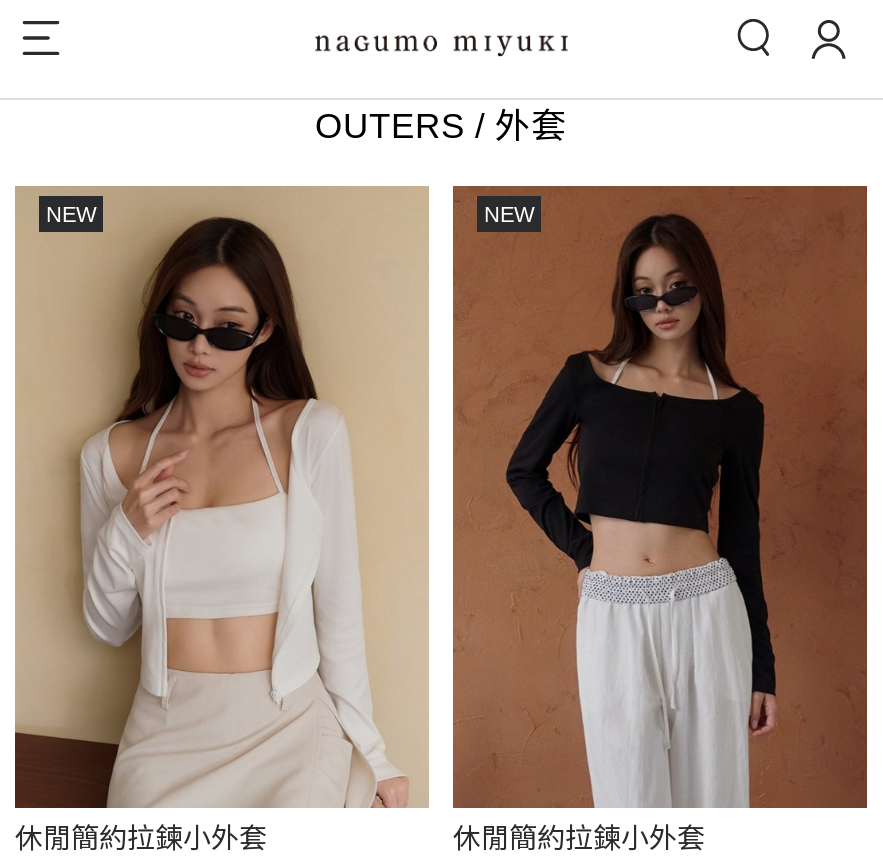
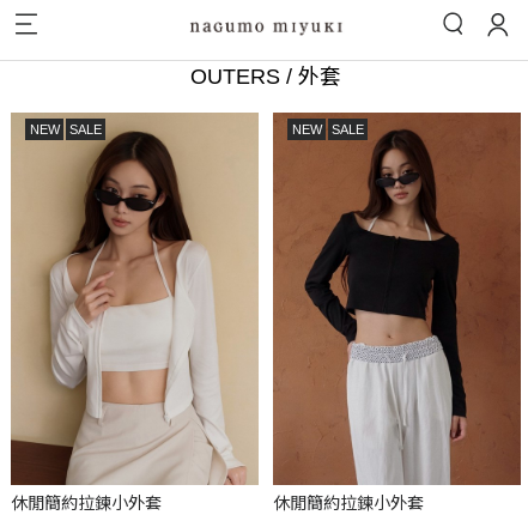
none -> [69,122,102,137] SALE
none -> [332,122,364,137] SALE

